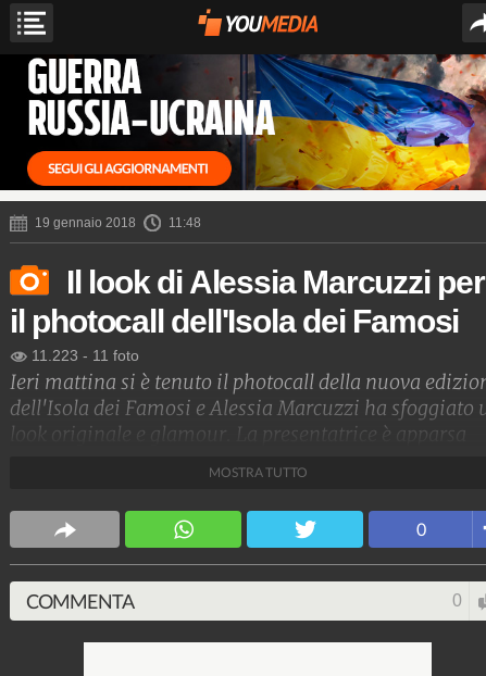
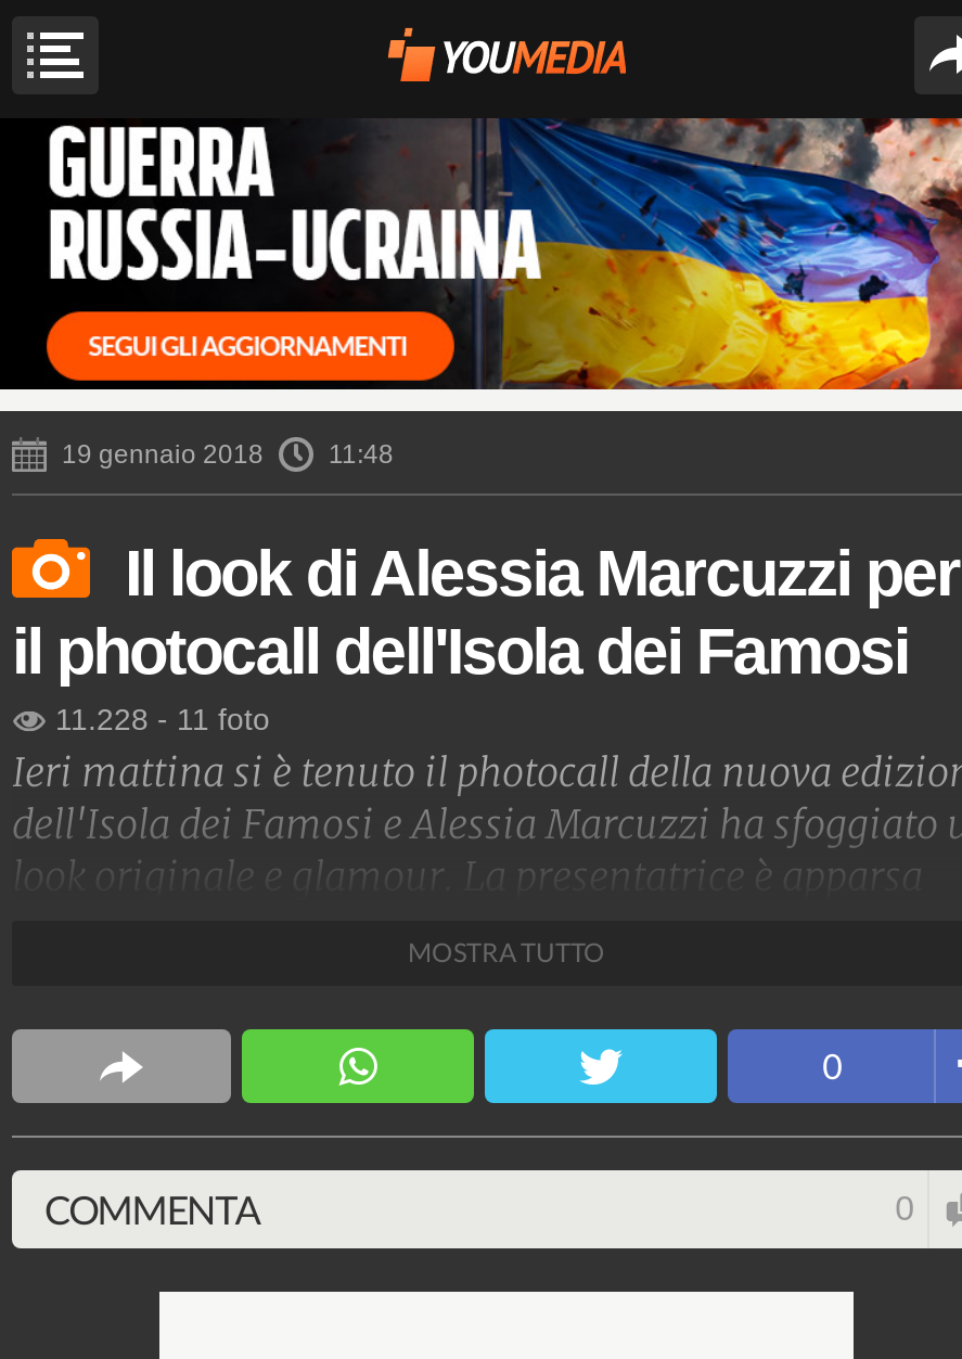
[32,346,139,364] 11.223 - 11 foto -> [55,701,270,736] 11.228 - 11 foto

